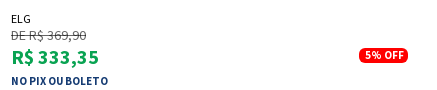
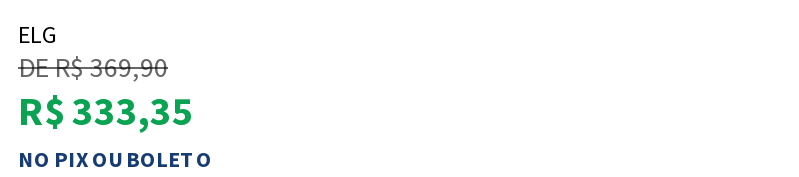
[365,48,404,62] 5%OFF -> none

